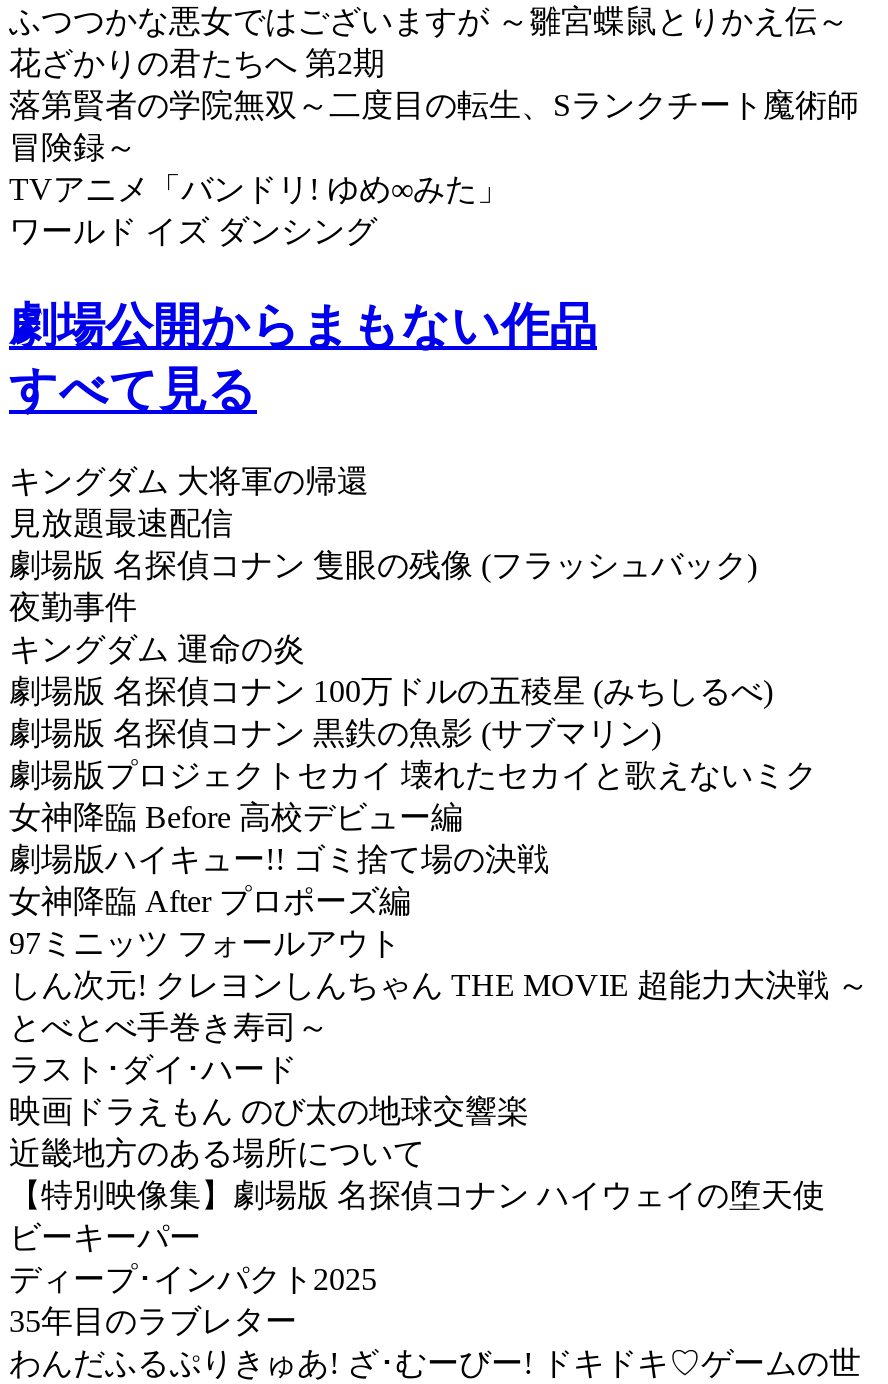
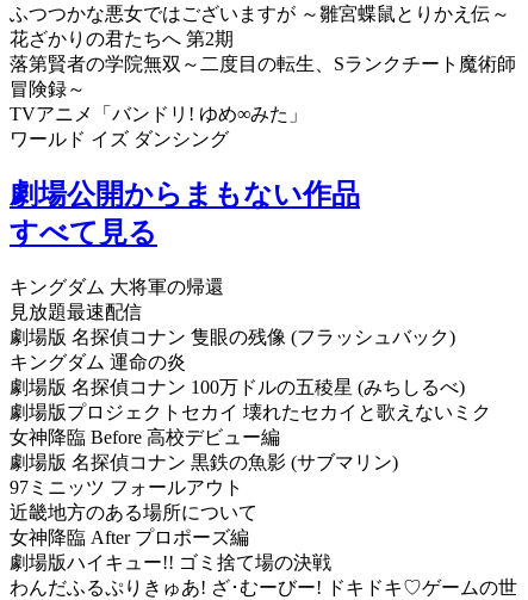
[9,591,137,625] 夜勤事件 -> none
moved [9,717,661,751] -> [10,452,398,473]: 劇場版 名探偵コナン 黒鉄の魚影 (サブマリン)
moved [9,843,549,919] -> [10,528,331,573]: 女神降臨 After プロポーズ編 | 劇場版ハイキュー!! ゴミ捨て場の決戦
[9,969,869,1129] しん次元! クレヨンしんちゃん THE MOVIE 超能力大決戦 ～ | とべとべ手巻き寿司～ | ラスト･ダイ･ハード | 映画ドラえもん のび太の地球交響楽 -> none
[9,1179,825,1339] 【特別映像集】劇場版 名探偵コナン ハイウェイの堕天使 | ビーキーパー | ディープ･インパクト2025 | 35年目のラブレター -> none

